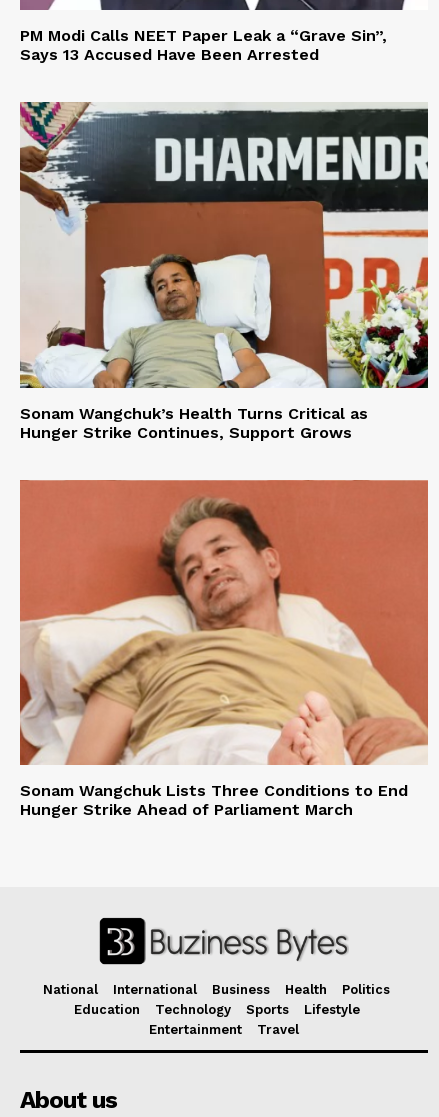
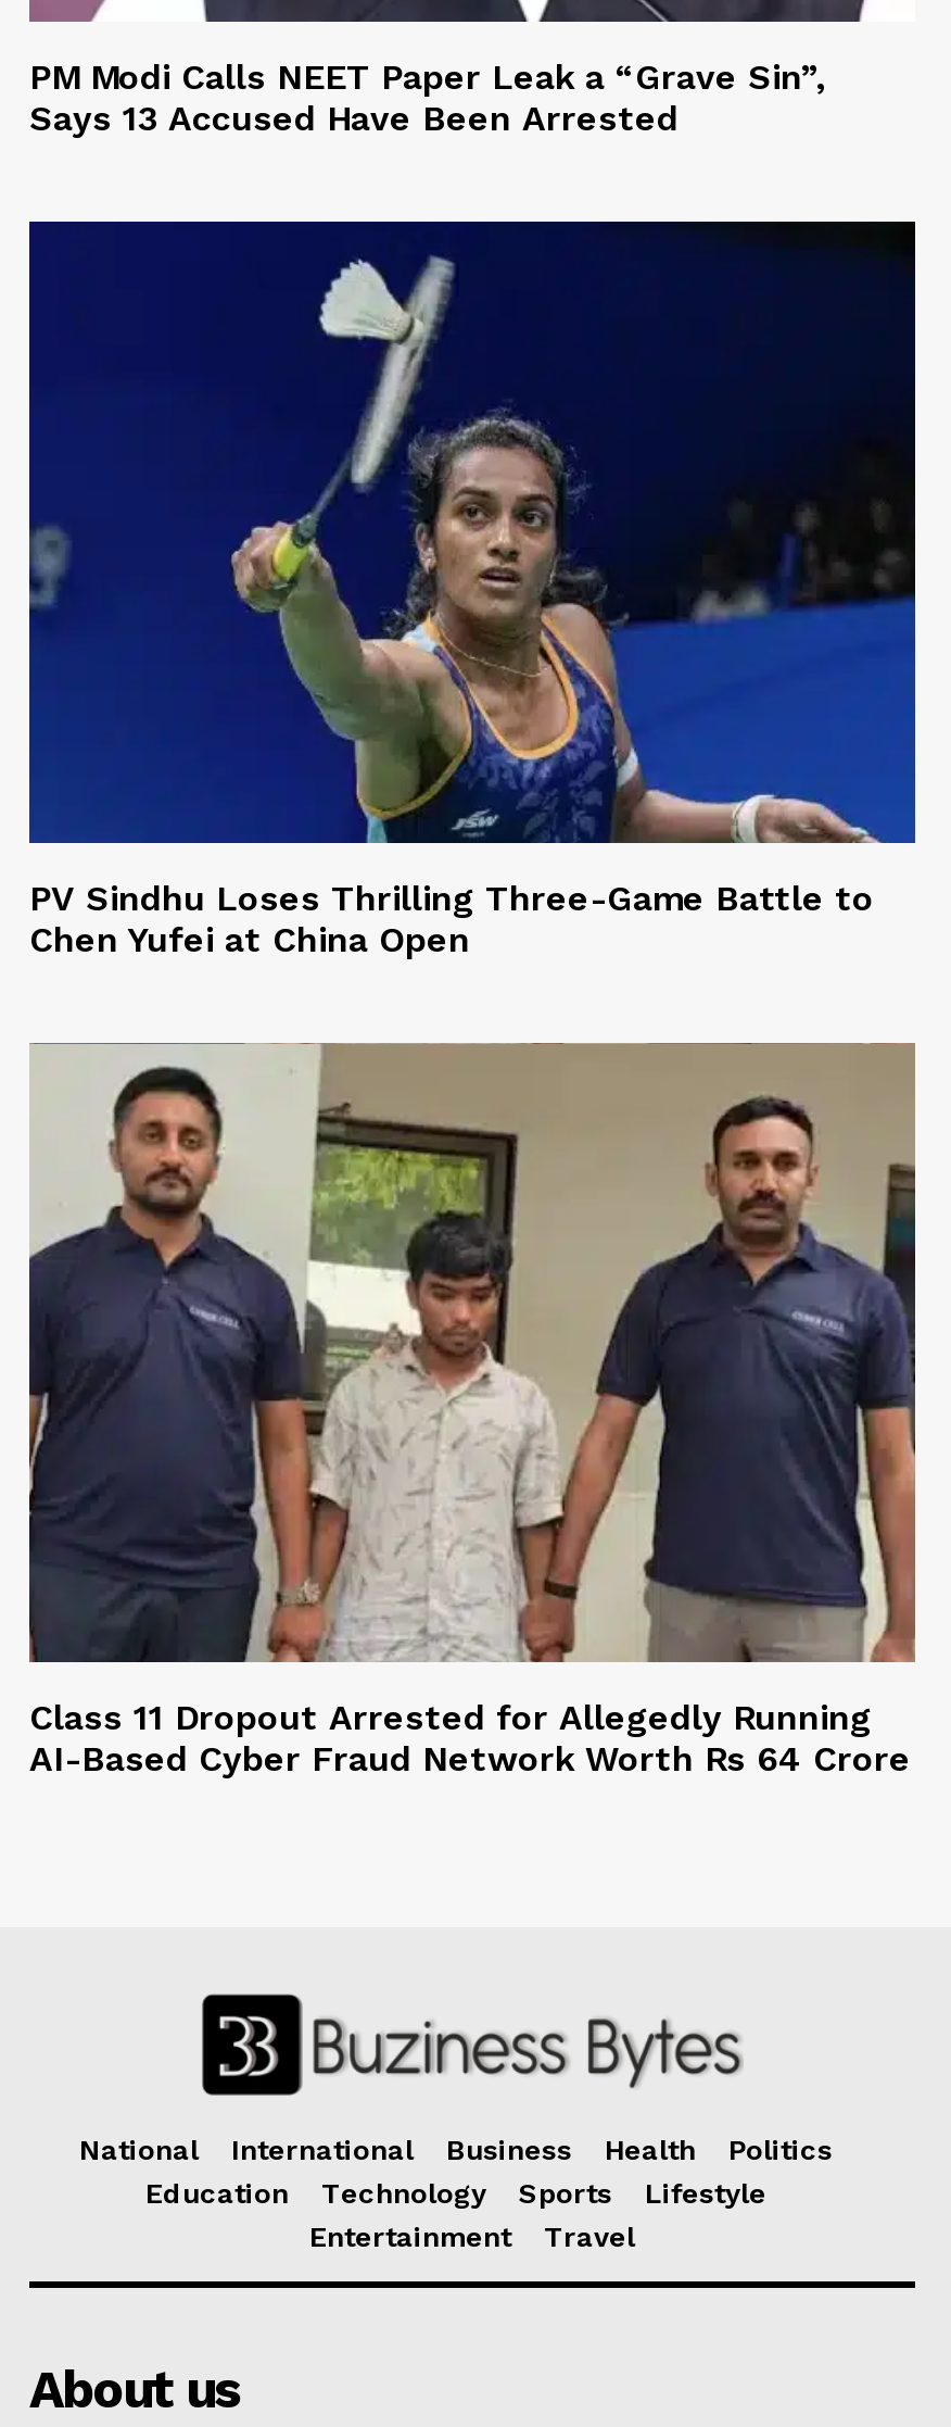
[19,101,429,442] [image] | Sonam Wangchuk’s Health Turns Critical as | Hunger Strike Continues, Support Grows -> [27,219,917,960] [image] | PV Sindhu Loses Thrilling Three-Game Battle to | Chen Yufei at China Open
[19,480,429,819] [image] | Sonam Wangchuk Lists Three Conditions to End | Hunger Strike Ahead of Parliament March -> [27,1043,917,1780] [image] | Class 11 Dropout Arrested for Allegedly Running | AI-Based Cyber Fraud Network Worth Rs 64 Crore

